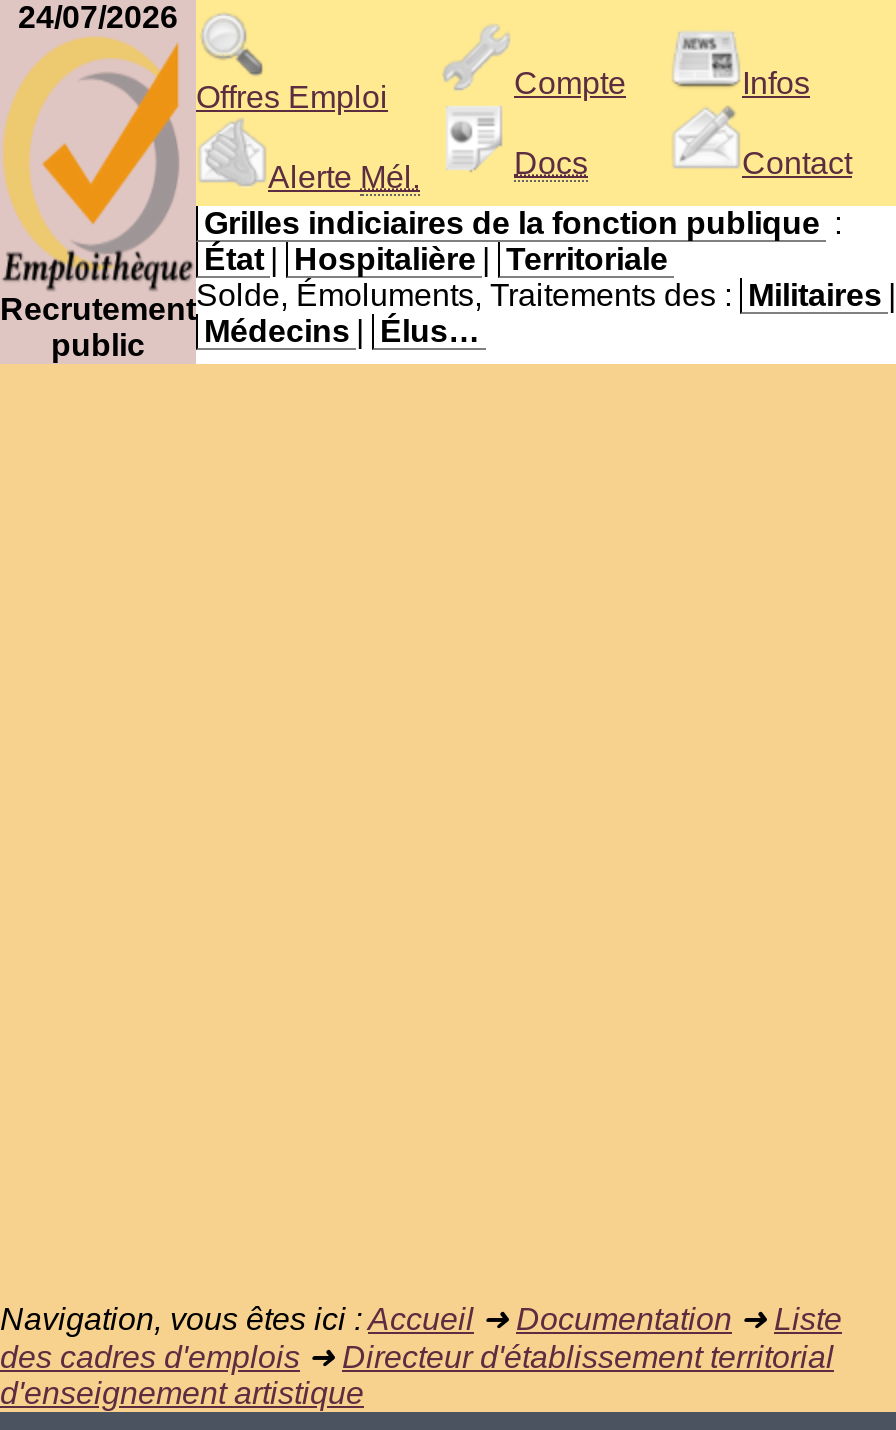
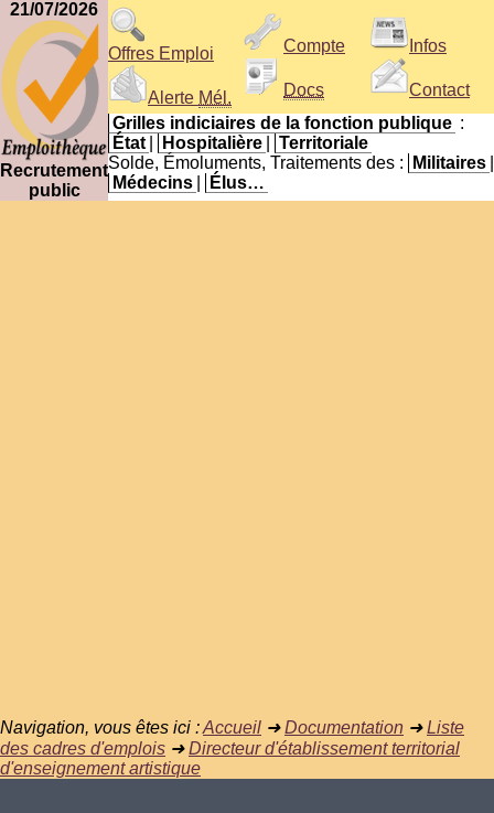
[18,0,178,34] 24/07/2026 -> [10,0,98,19] 21/07/2026

